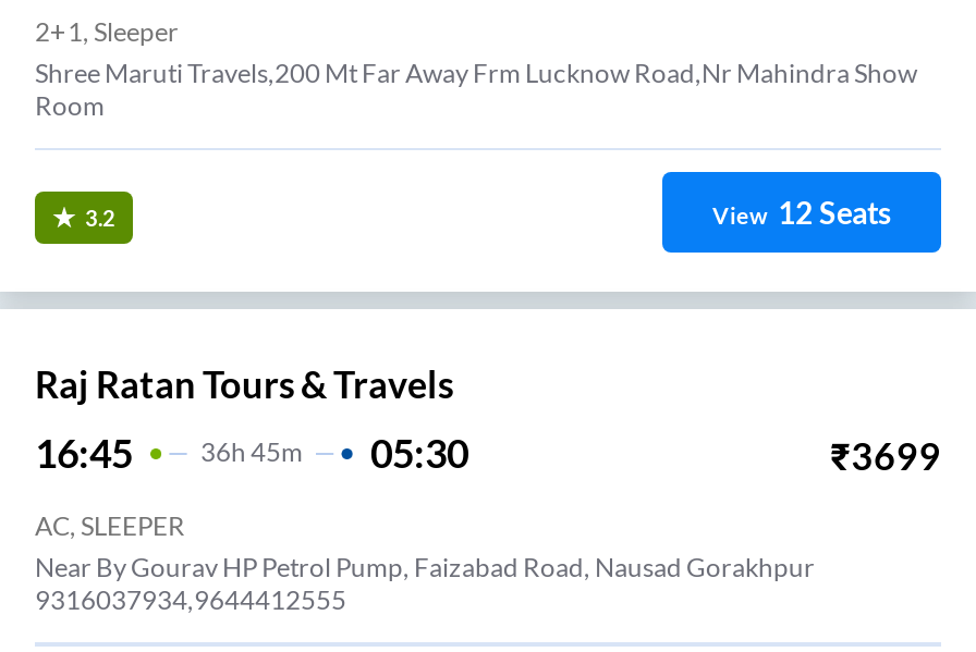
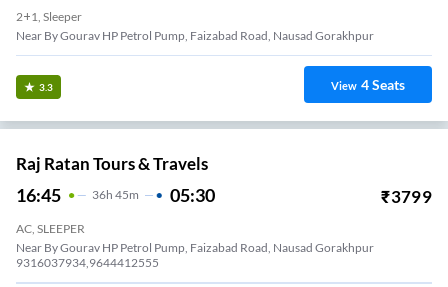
[35,56,917,121] Shree Maruti Travels,200 Mt Far Away Frm Lucknow Road,nr Mahindra Show | Room -> [16,28,374,43] Near By Gourav HP Petrol Pump, Faizabad Road, Nausad Gorakhpur
[85,194,891,231] 3.2 | View 12 Seats -> [39,76,405,93] 3.3 | View 4 Seats
[831,434,941,479] ₹3699 -> [381,186,432,207] ₹3799

